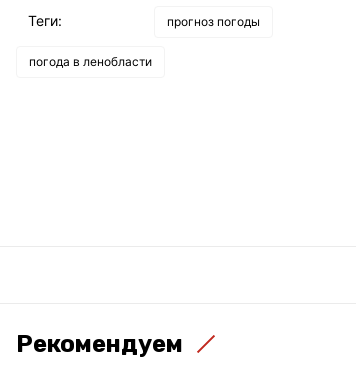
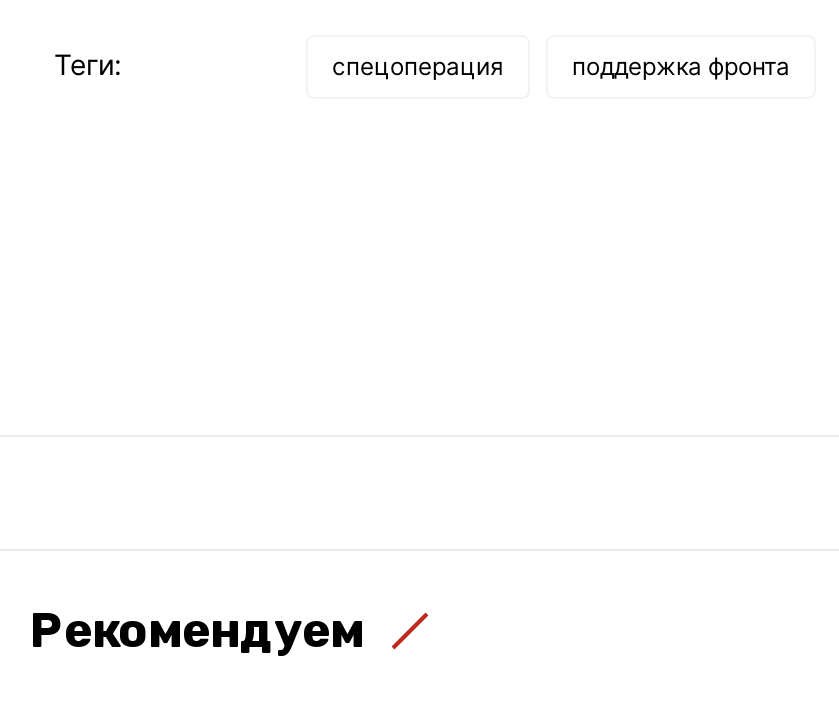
[29,14,260,69] прогноз погоды | погода в ленобласти -> [332,51,790,81] спецоперация | поддержка фронта

